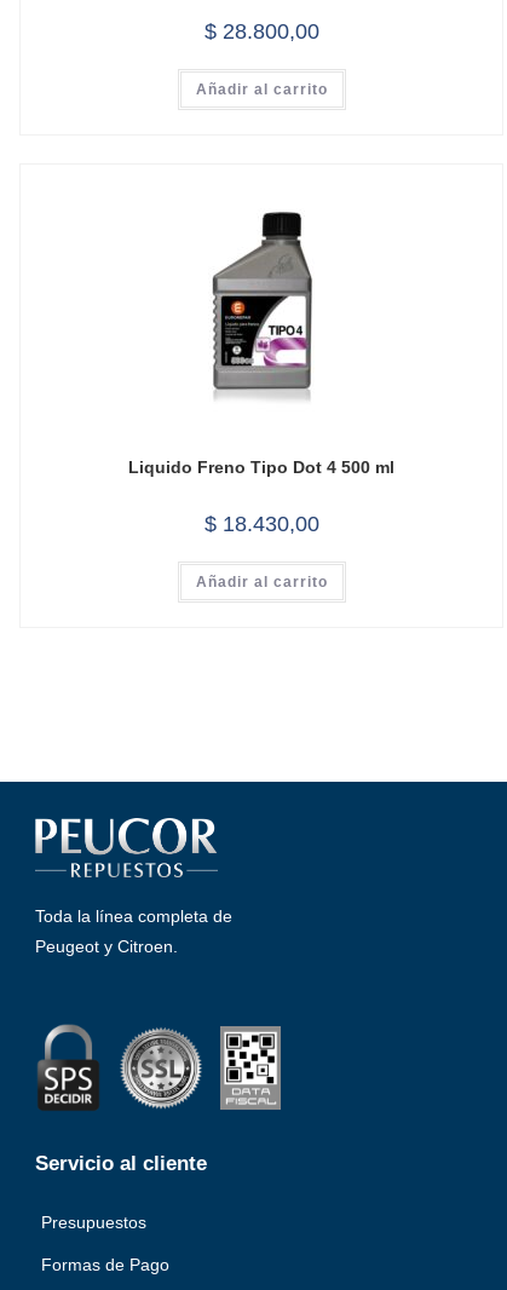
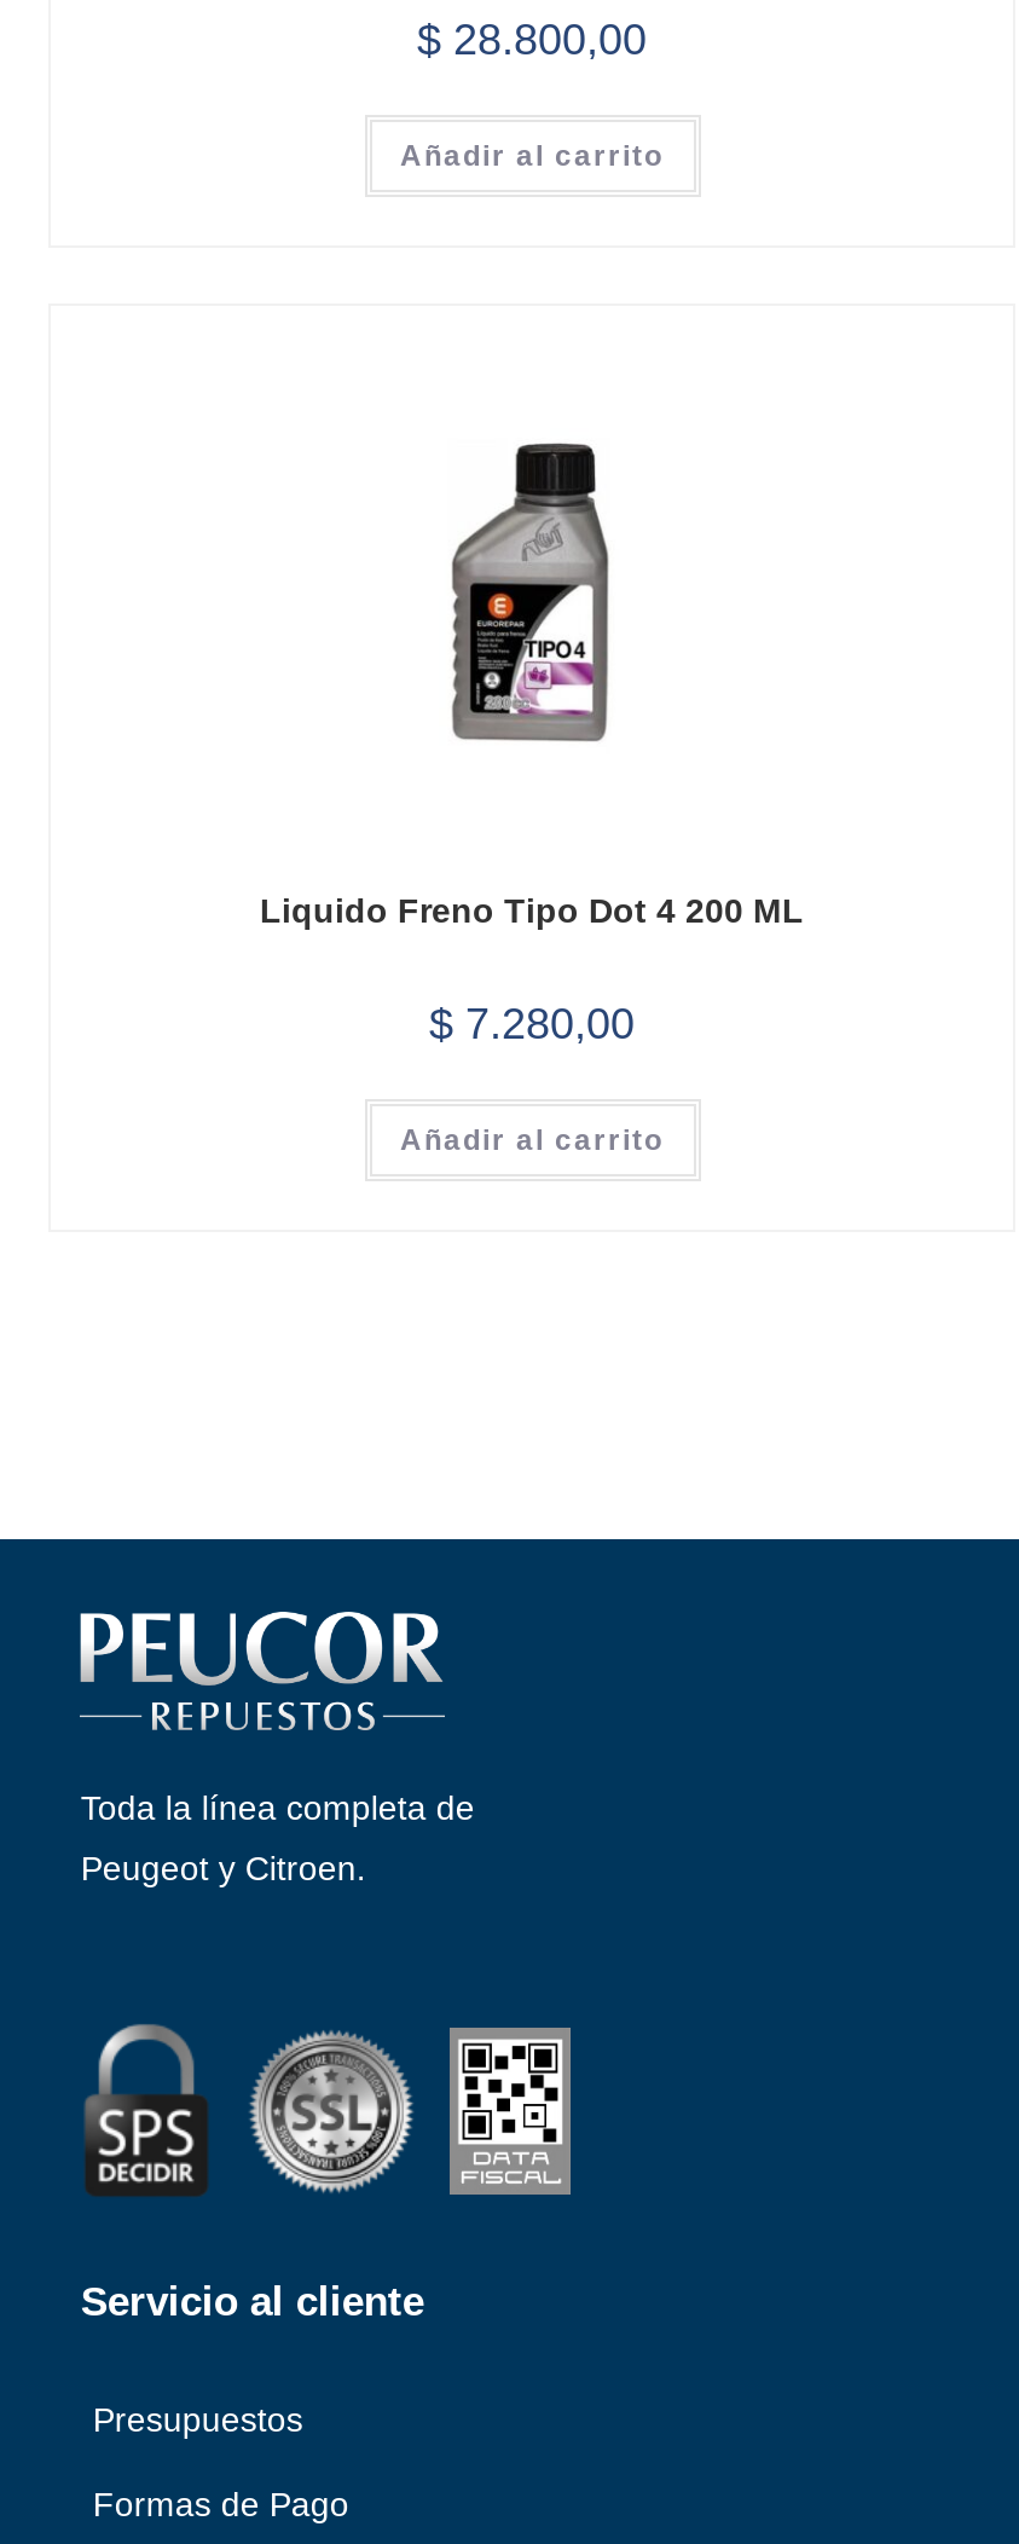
[212,211,313,399] [image] -> [435,400,633,773] [image]
[128,457,394,476] Liquido Freno Tipo Dot 4 500 ml -> [260,890,804,929] Liquido Freno Tipo Dot 4 200 ML
[204,511,319,536] $18.430,00 -> [429,999,635,1047] $7.280,00

